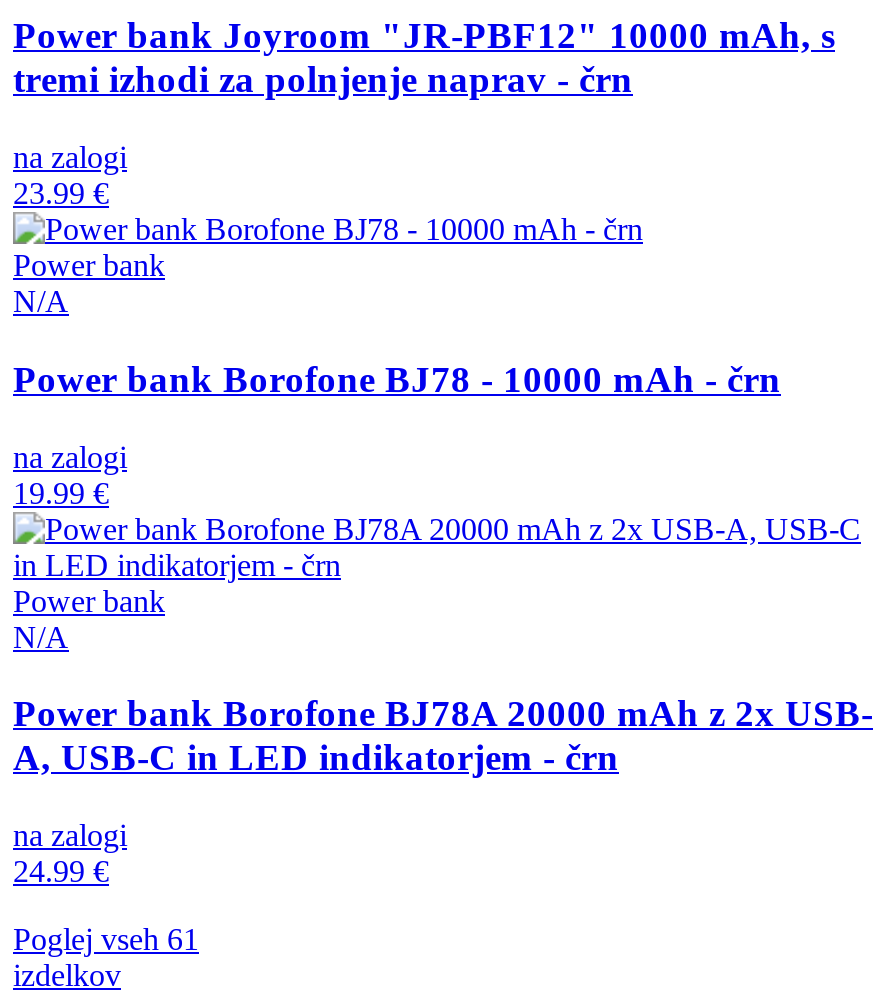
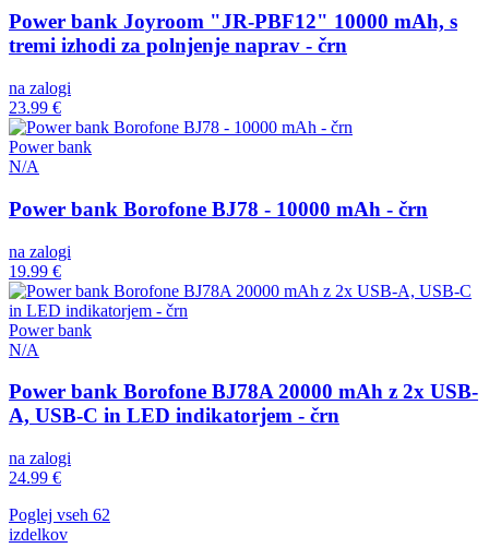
[13,922,199,956] Poglej vseh 61 -> [9,505,110,524] Poglej vseh 62

